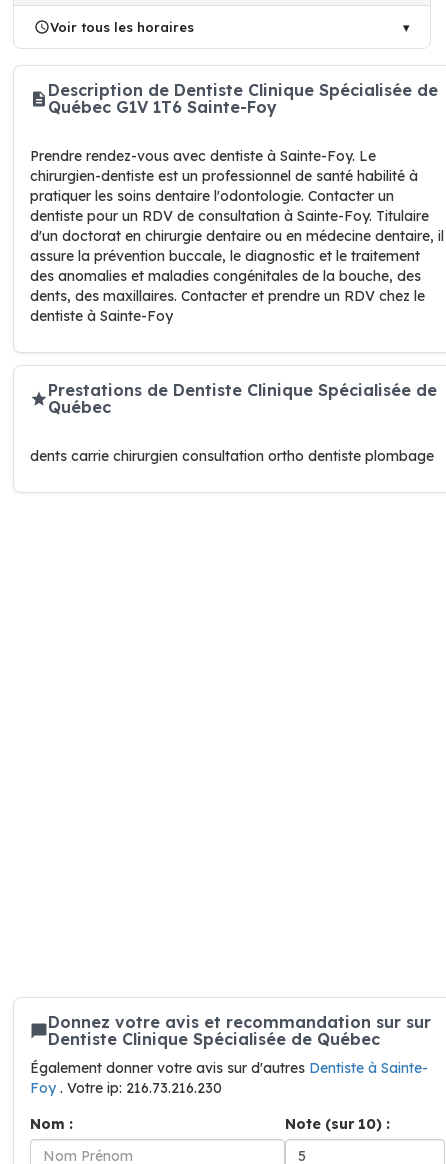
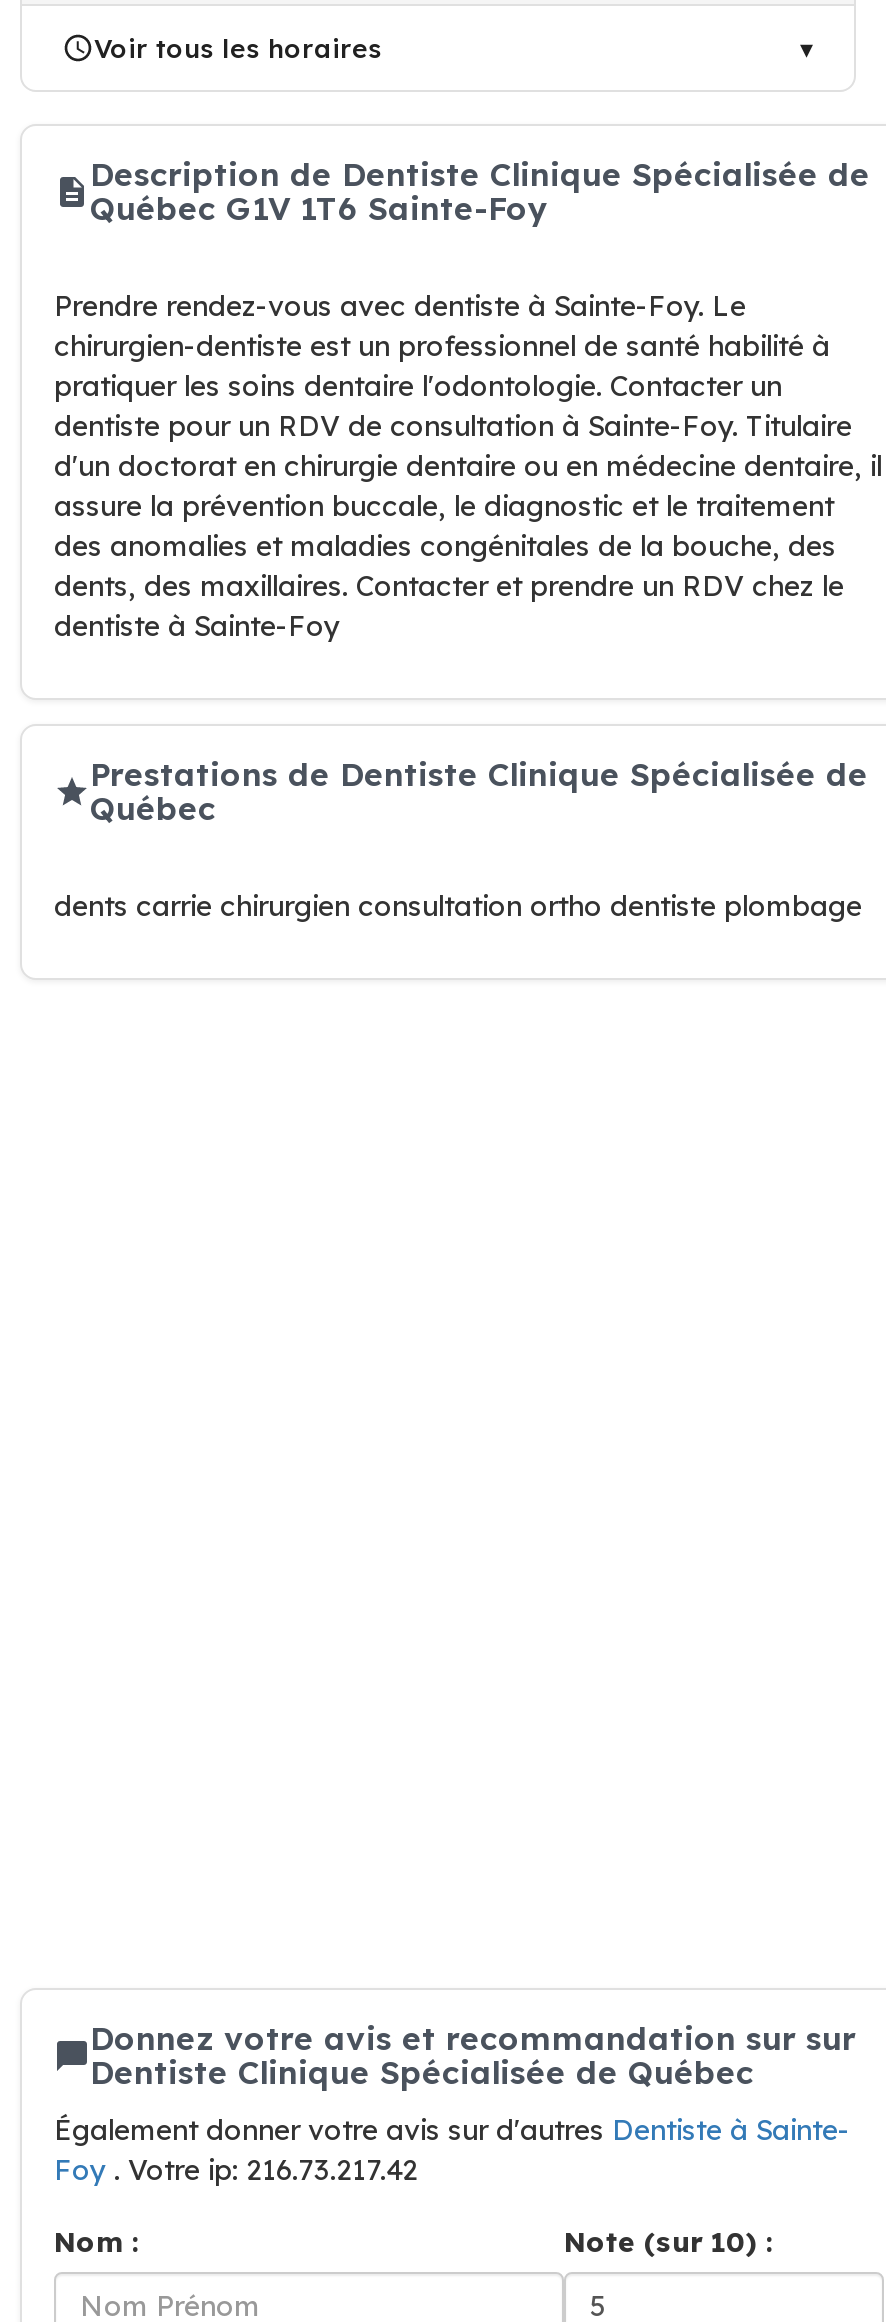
[30,1079,222,1097] Foy. Votre ip: 216.73.216.230 -> [54,2152,418,2188] Foy. Votre ip: 216.73.217.42

